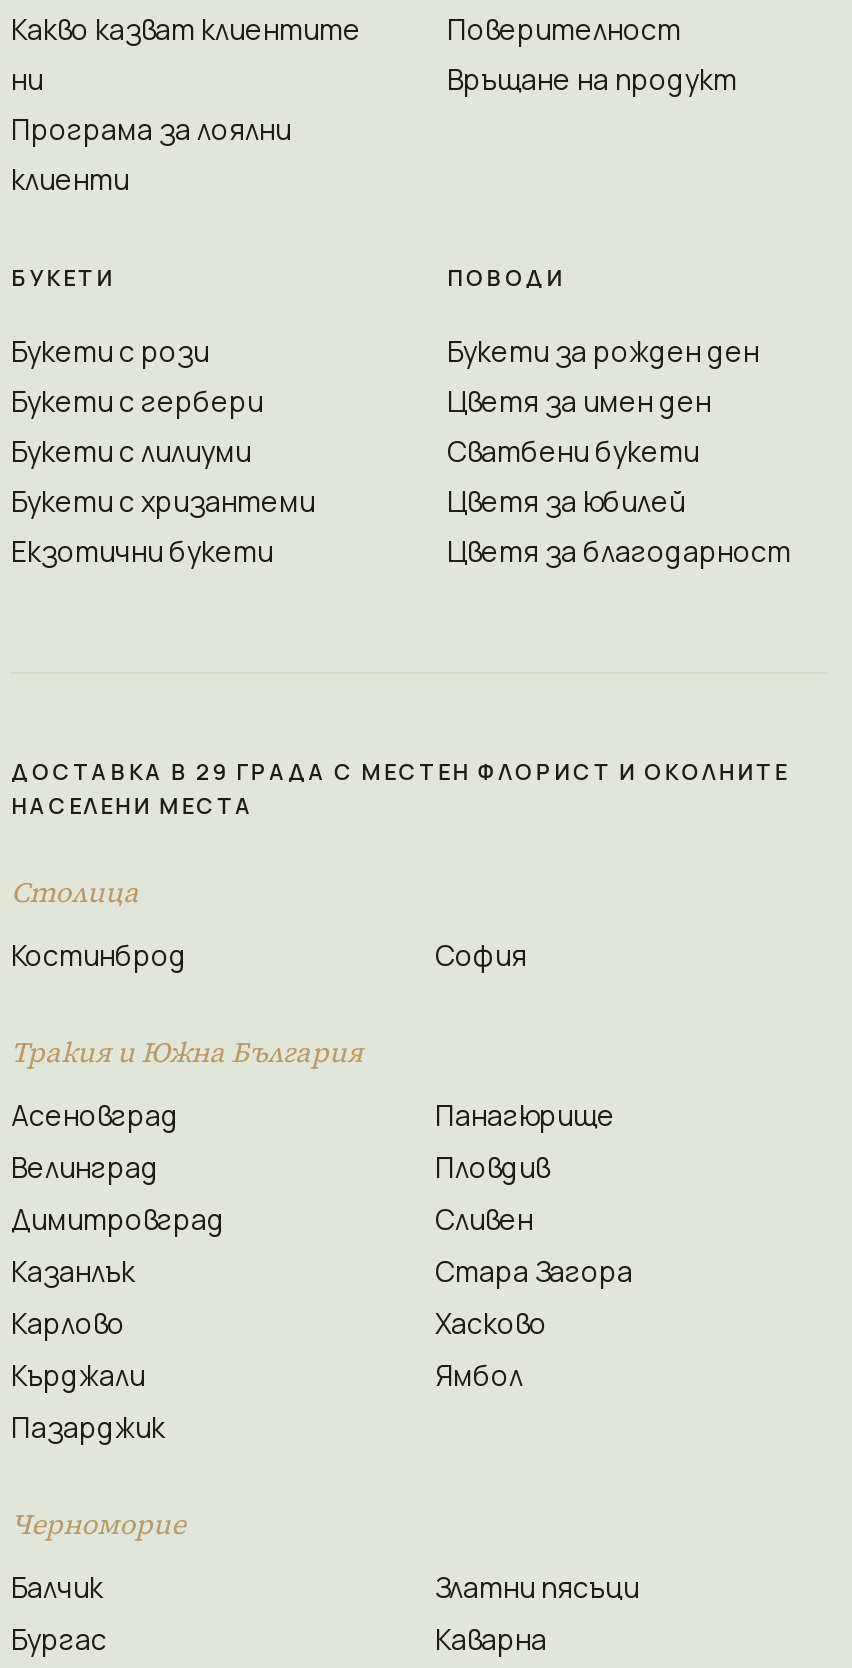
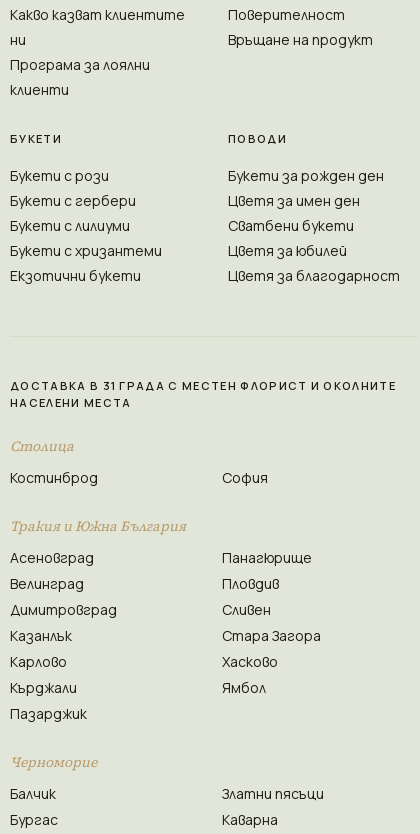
[11,756,789,786] ДОСТАВКА В 29 ГРАДА С МЕСТЕН ФЛОРИСТ И ОКОЛНИТЕ -> [10,378,396,393] ДОСТАВКА В 31 ГРАДА С МЕСТЕН ФЛОРИСТ И ОКОЛНИТЕ

